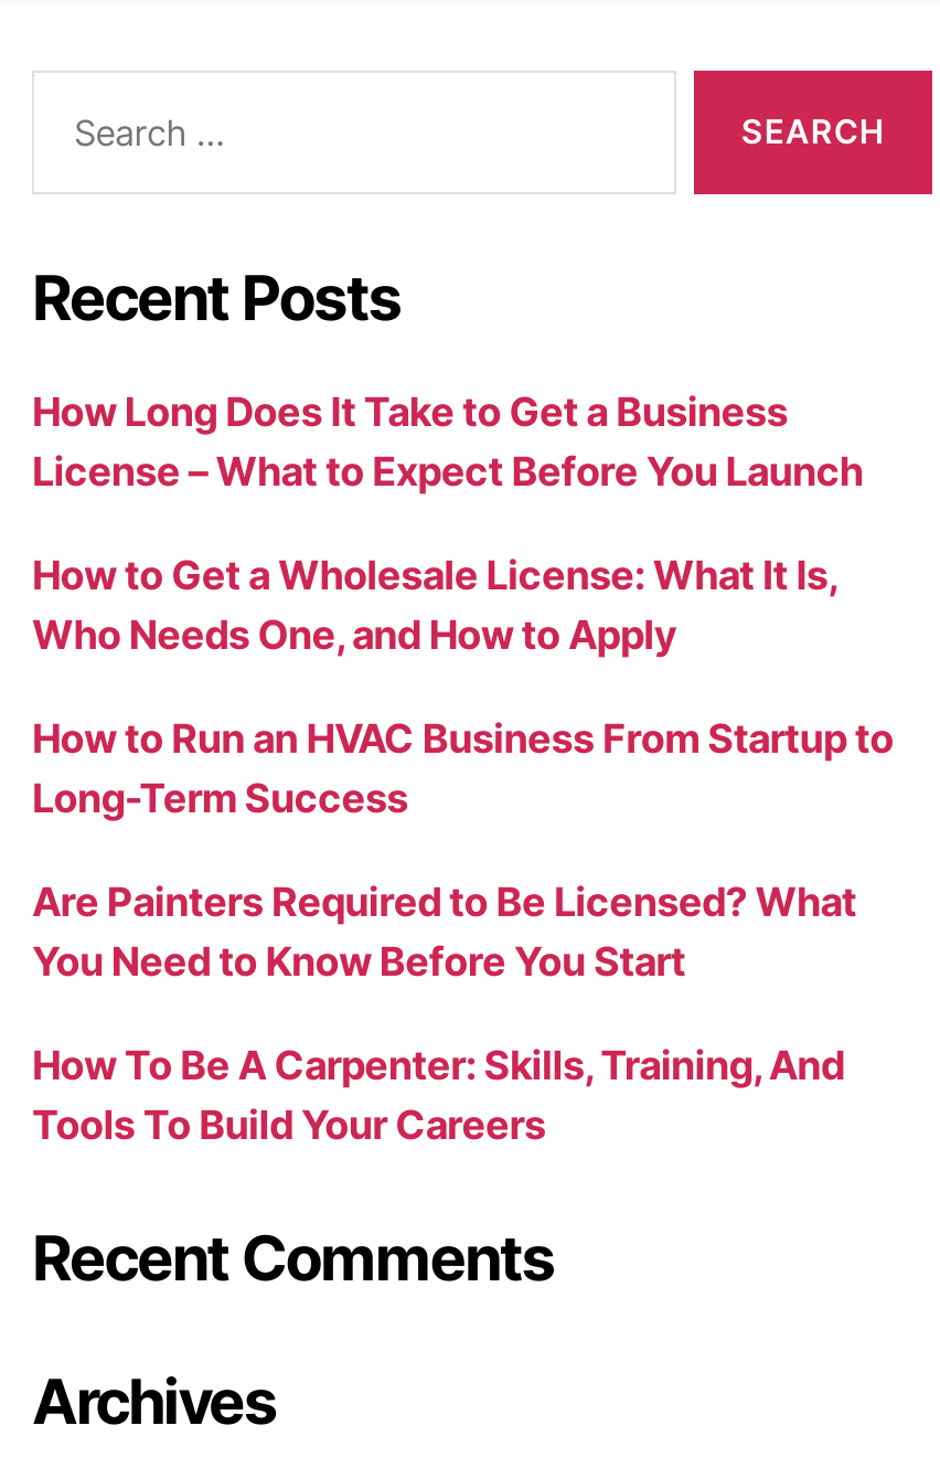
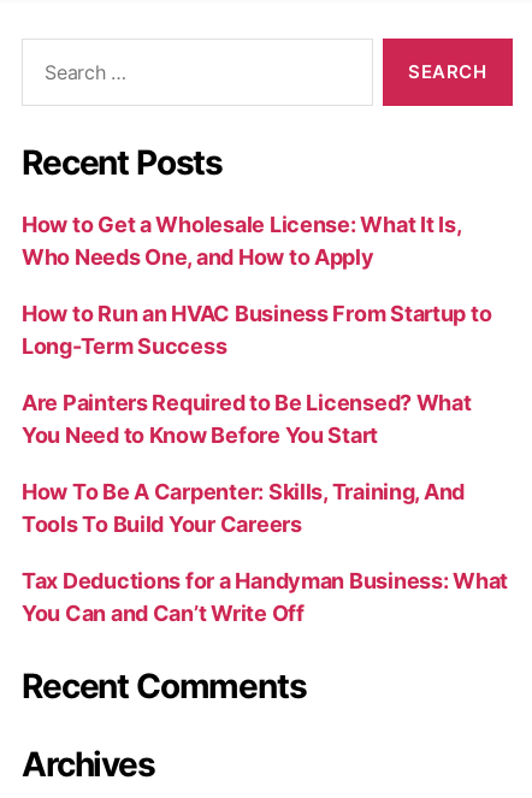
[32,389,871,494] How Long Does It Take to Get a Business | License – What to Expect Before You Launch -> none
moved [32,552,893,1148] -> [22,212,492,537]: How to Get a Wholesale License: What It Is, | Who Needs One, and How to Apply | How to Run an HVAC Business From Startup to | Long-Term Success | Are Painters Required to Be Licensed? What | You Need to Know Before You Start | How To Be A Carpenter: Skills, Training, And | Tools To Build Your Careers
none -> [22,568,508,626] Tax Deductions for a Handyman Business: What | You Can and Can’t Write Off

